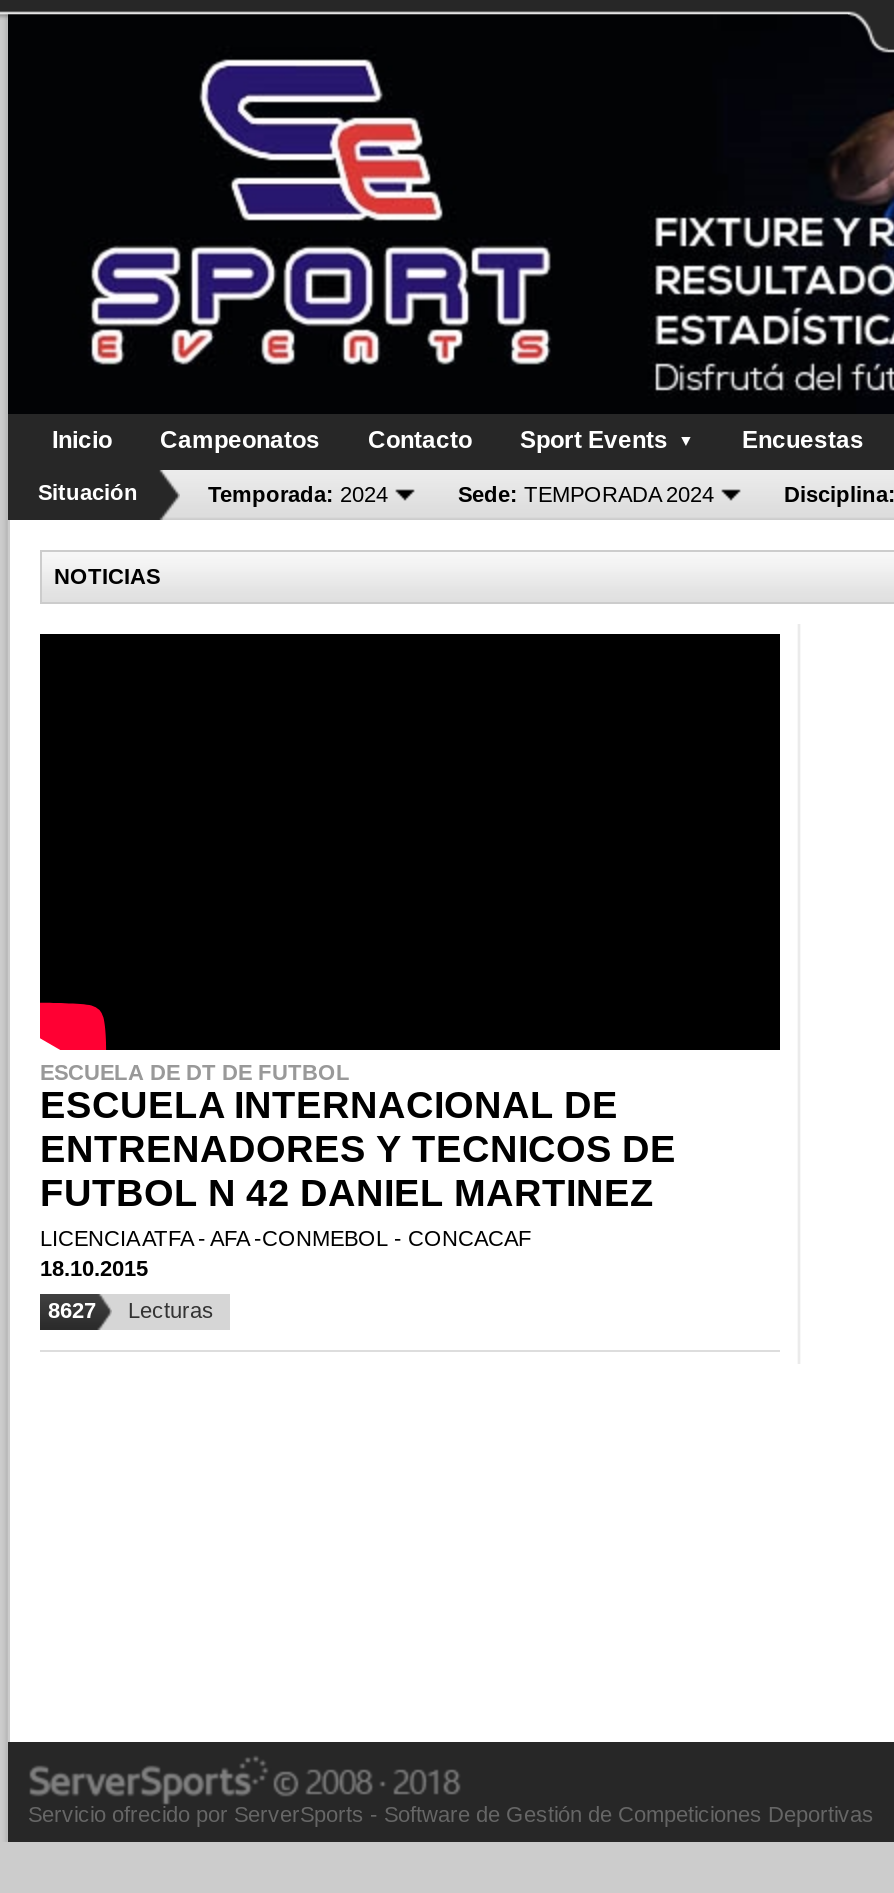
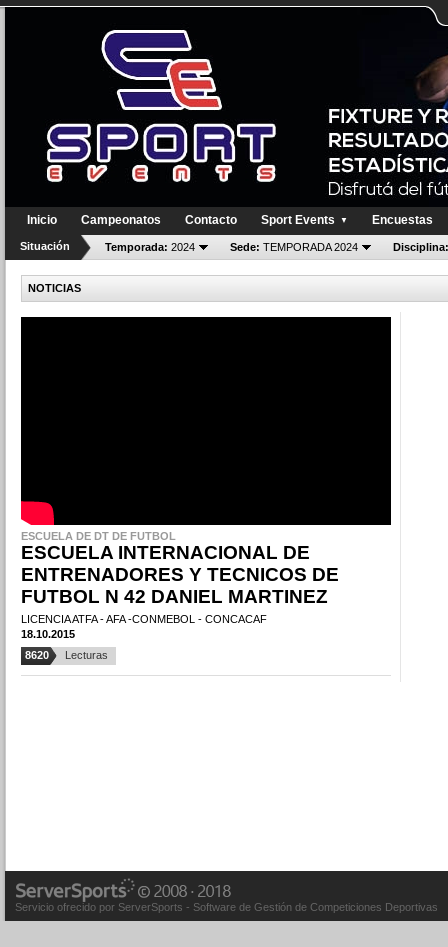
[48,1298,214,1322] 8627 Lecturas -> [25,649,108,661] 8620 Lecturas

